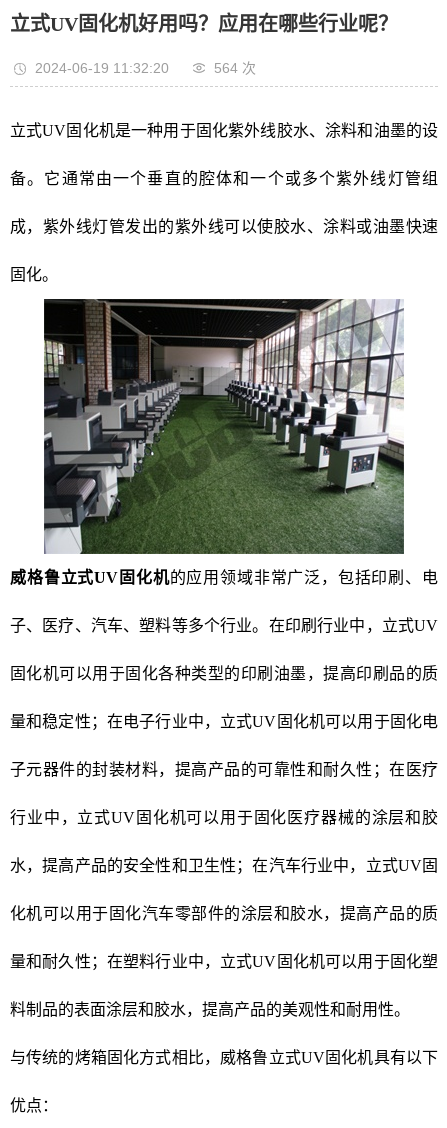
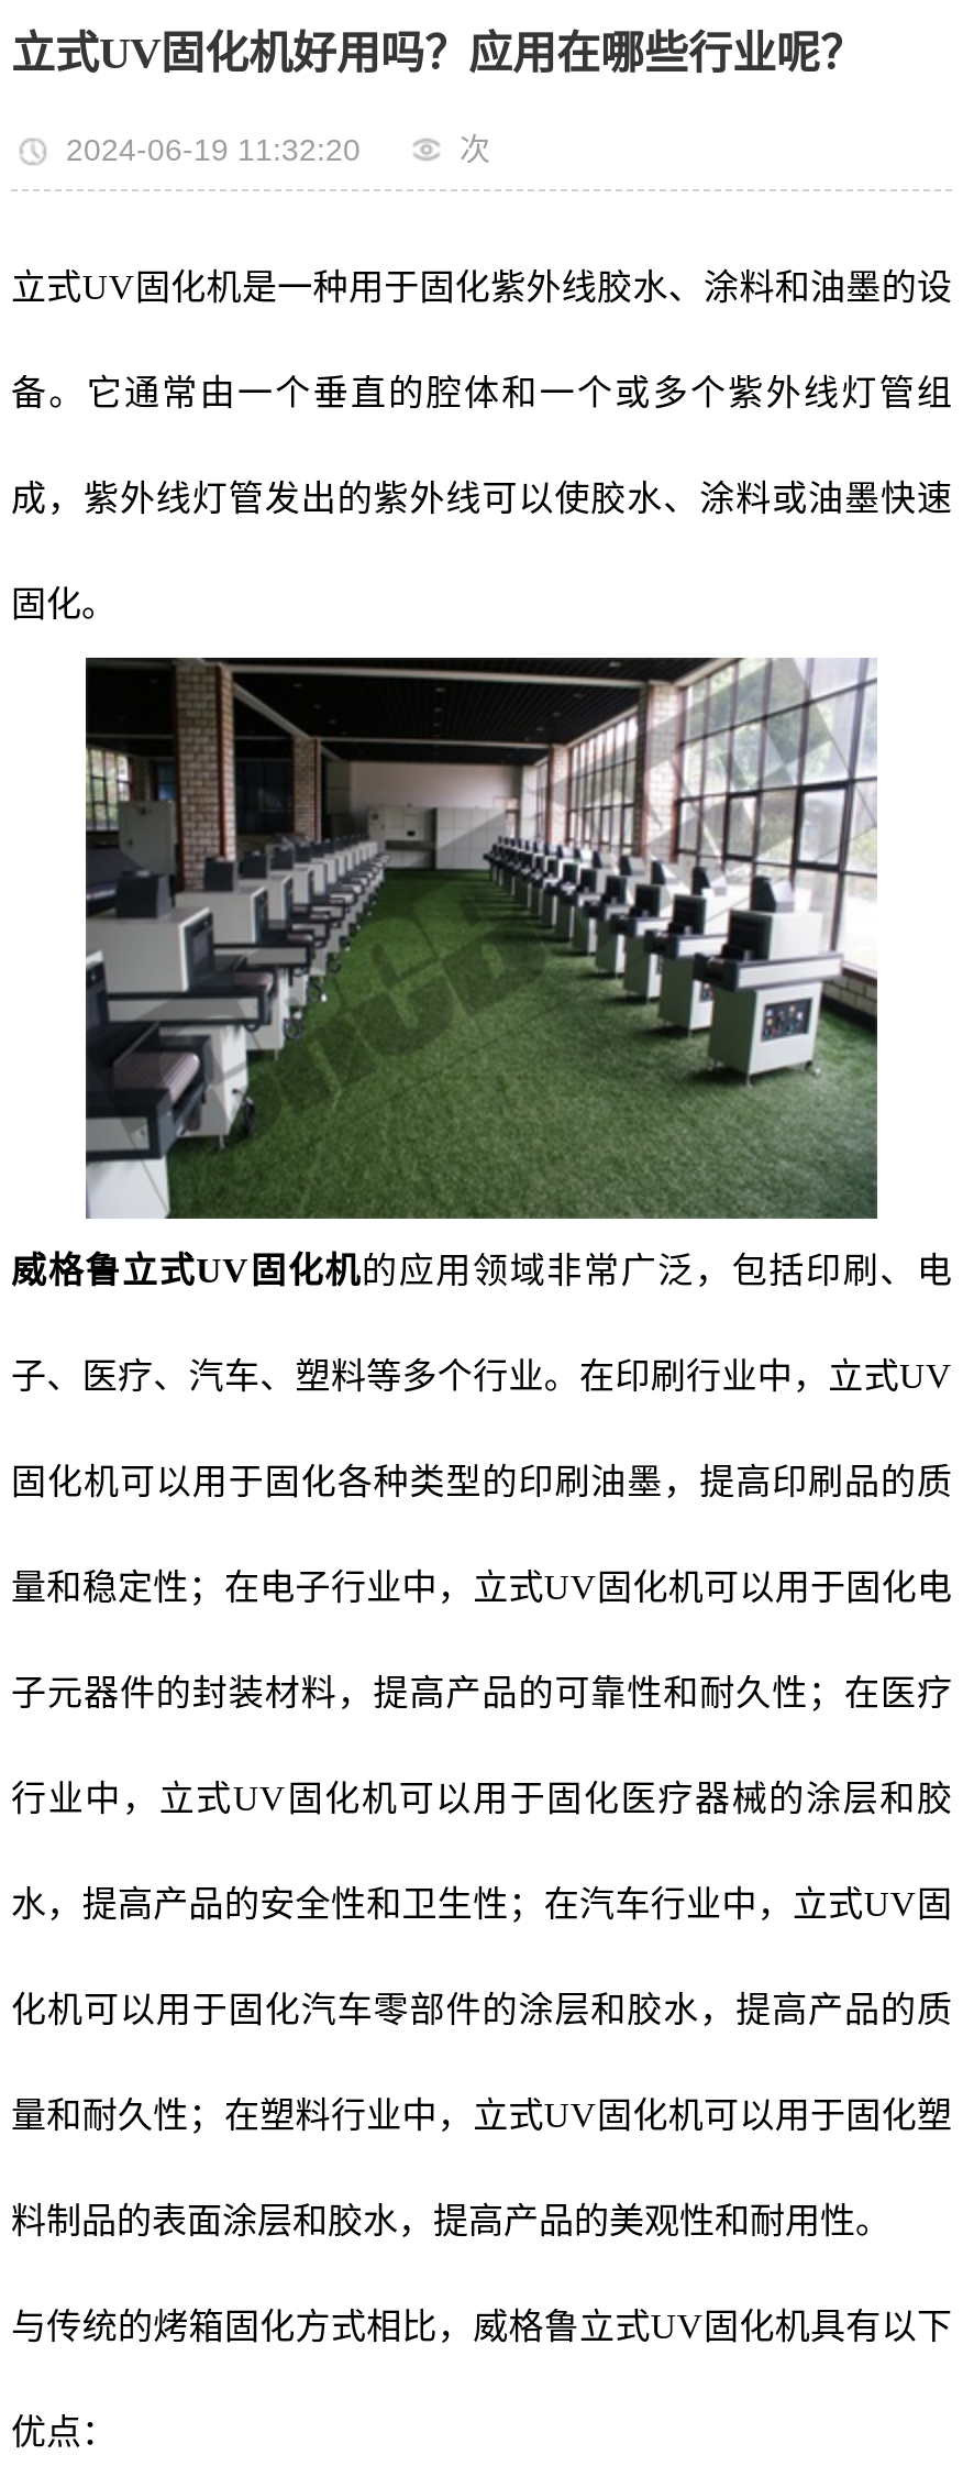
[214,60,256,76] 564 次 -> [460,132,490,167] 次

